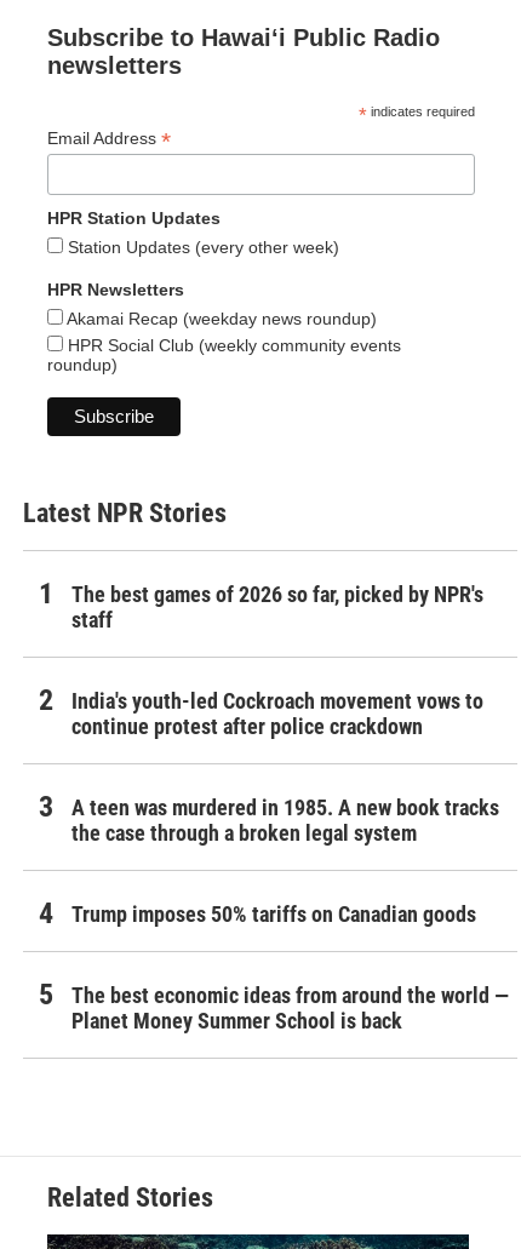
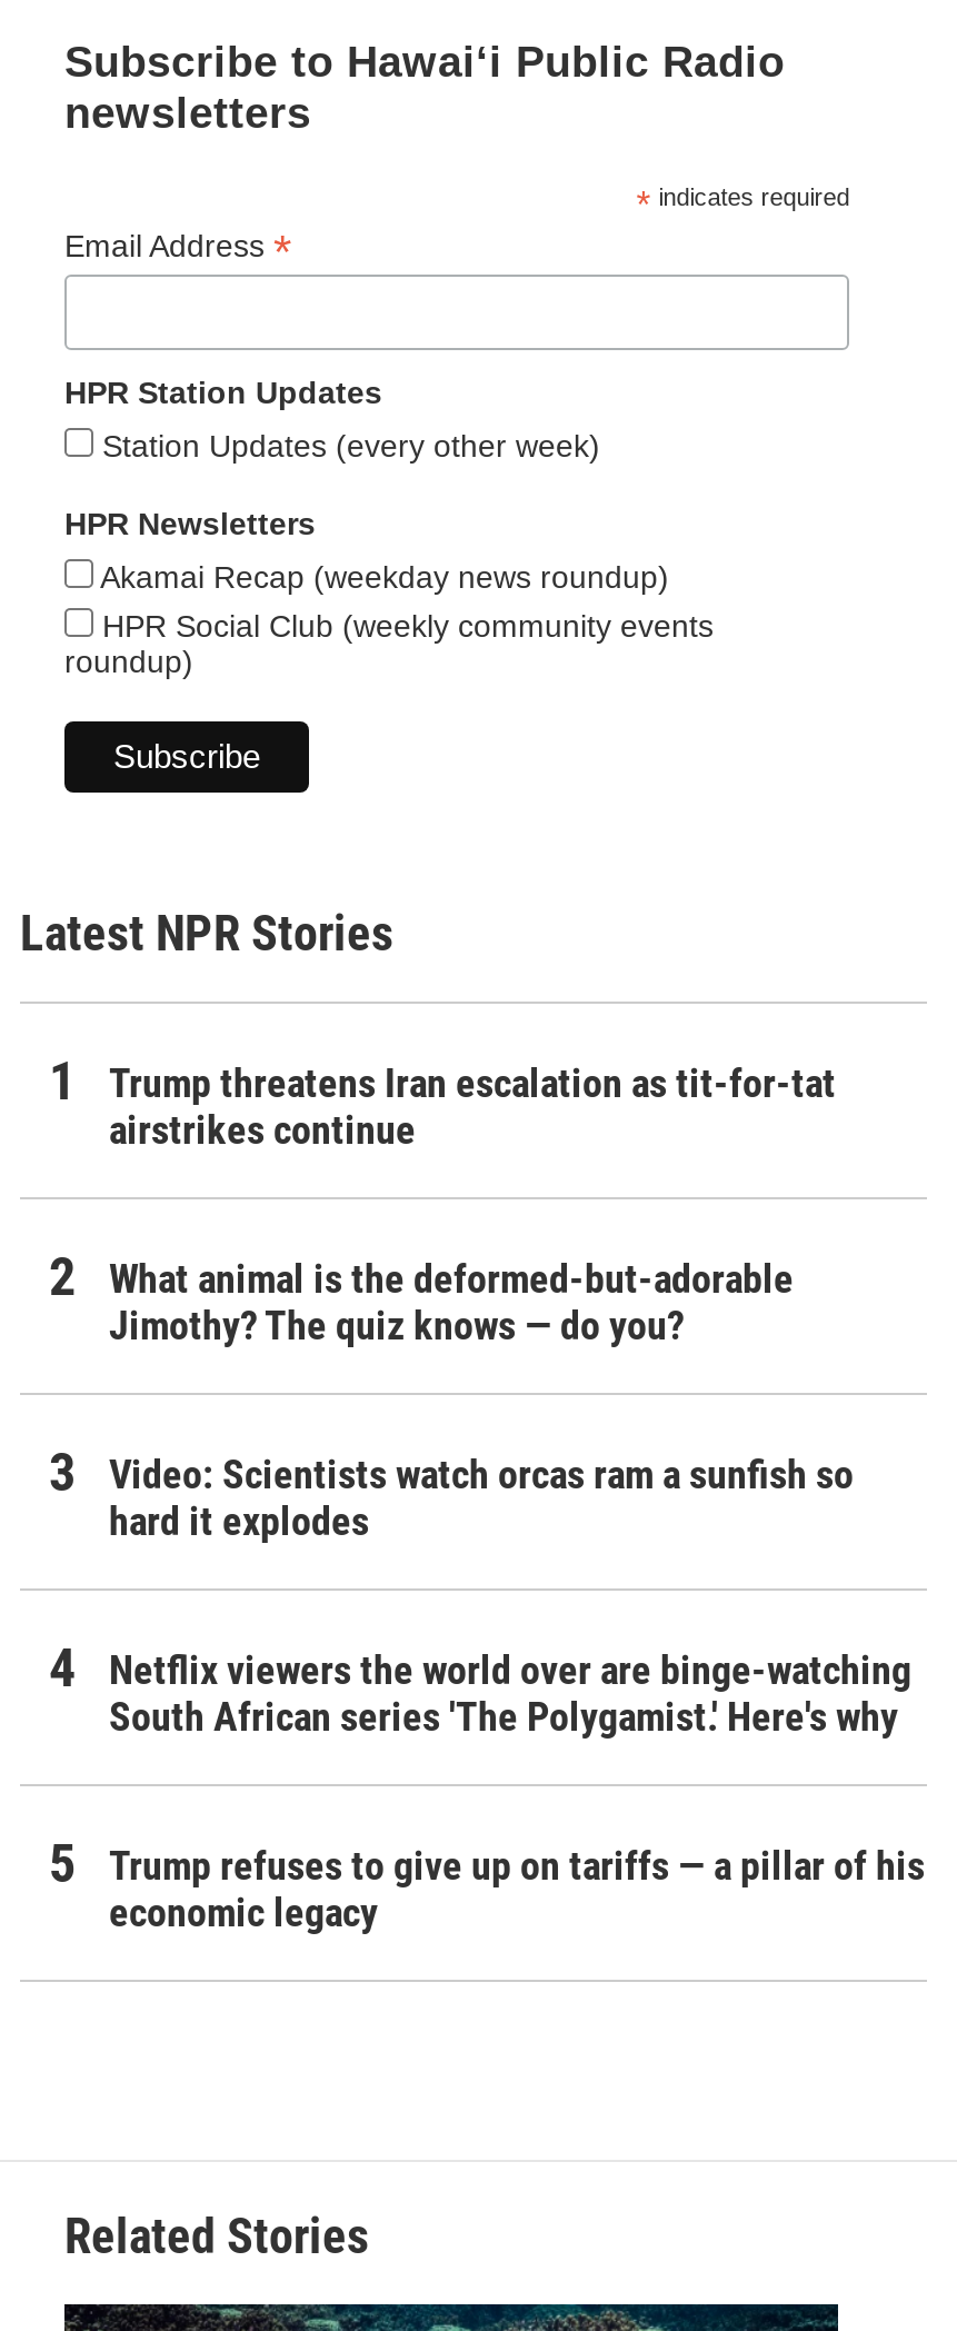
[71,581,483,632] The best games of 2026 so far, picked by NPR's | staff -> [109,1059,836,1152] Trump threatens Iran escalation as tit-for-tat | airstrikes continue
[71,688,483,739] India's youth-led Cockroach movement vows to | continue protest after police crackdown -> [109,1254,794,1348] What animal is the deformed-but-adorable | Jimothy? The quiz knows — do you?
[71,794,499,845] A teen was murdered in 1985. A new book tracks | the case through a broken legal system -> [109,1450,854,1543] Video: Scientists watch orcas ram a sunfish so | hard it explodes
[71,901,476,926] Trump imposes 50% tariffs on Canadian goods -> [109,1646,911,1739] Netflix viewers the world over are binge-watching | South African series 'The Polygamist.' Here's why
[71,982,509,1033] The best economic ideas from around the world — | Planet Money Summer School is back -> [109,1841,925,1935] Trump refuses to give up on tariffs — a pillar of his | economic legacy

